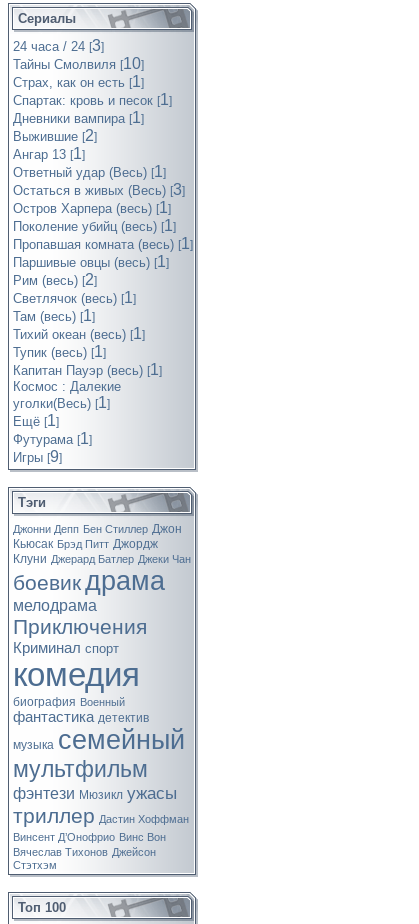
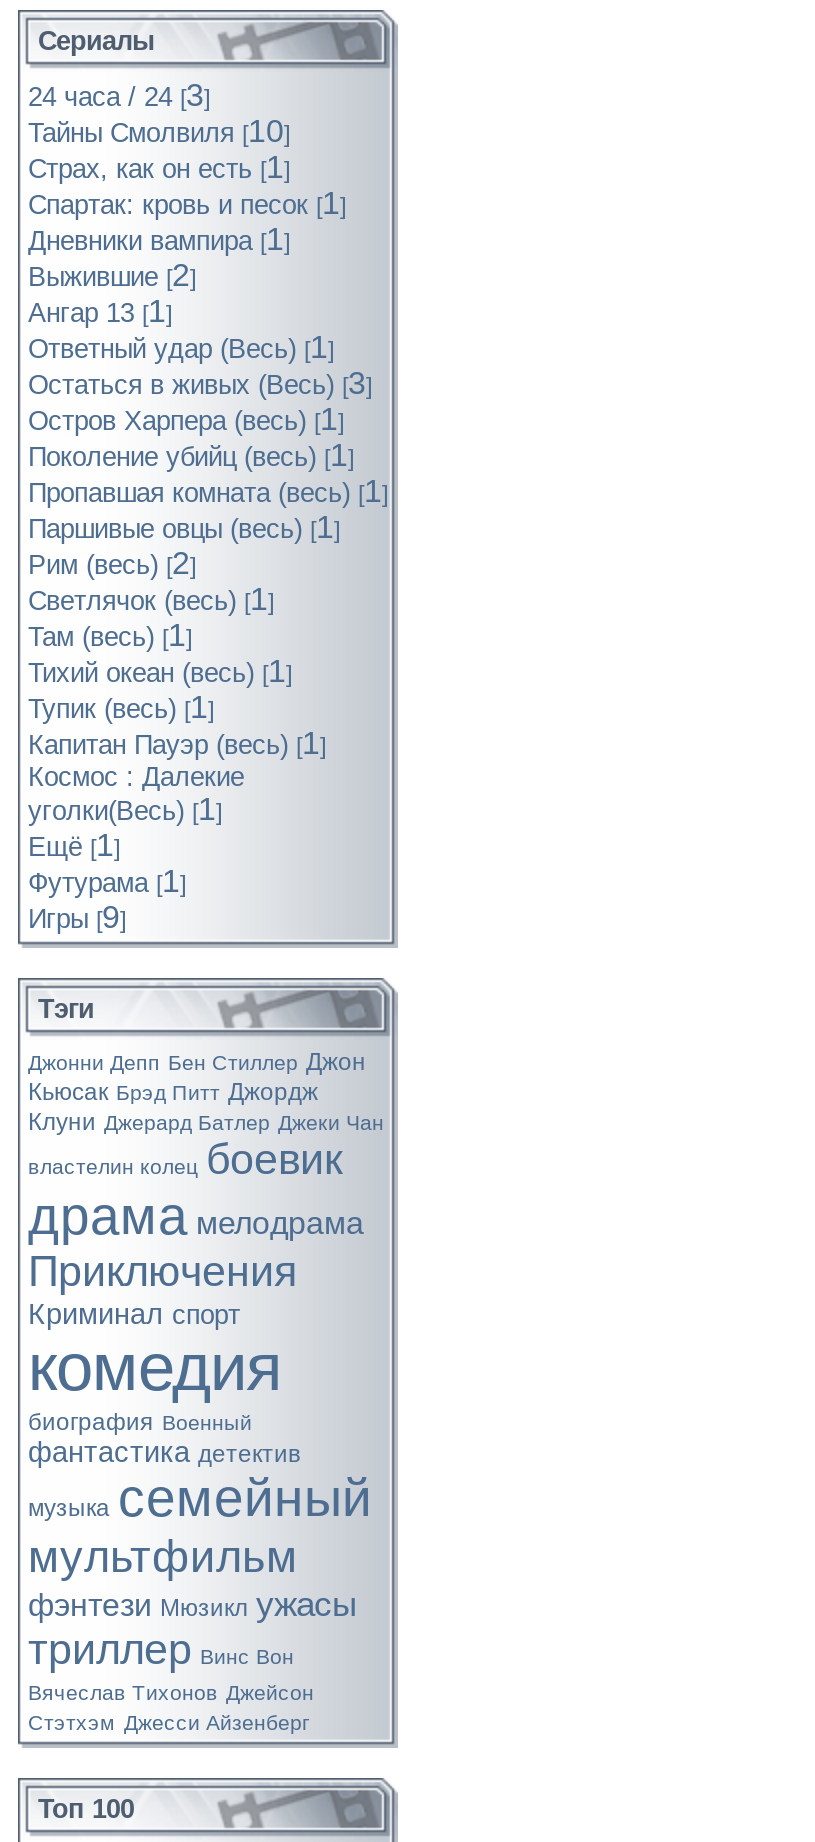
[13,566,165,614] боевик драма | мелодрама -> [28,1136,364,1246] властелин колец боевик | драма мелодрама
[13,804,189,843] триллер Дастин Хоффман | Винсент Д’Онофрио Винс Вон -> [28,1626,294,1674] триллер Винс Вон
[13,859,57,871] Стэтхэм -> [28,1710,310,1734] Стэтхэм Джесси Айзенберг

